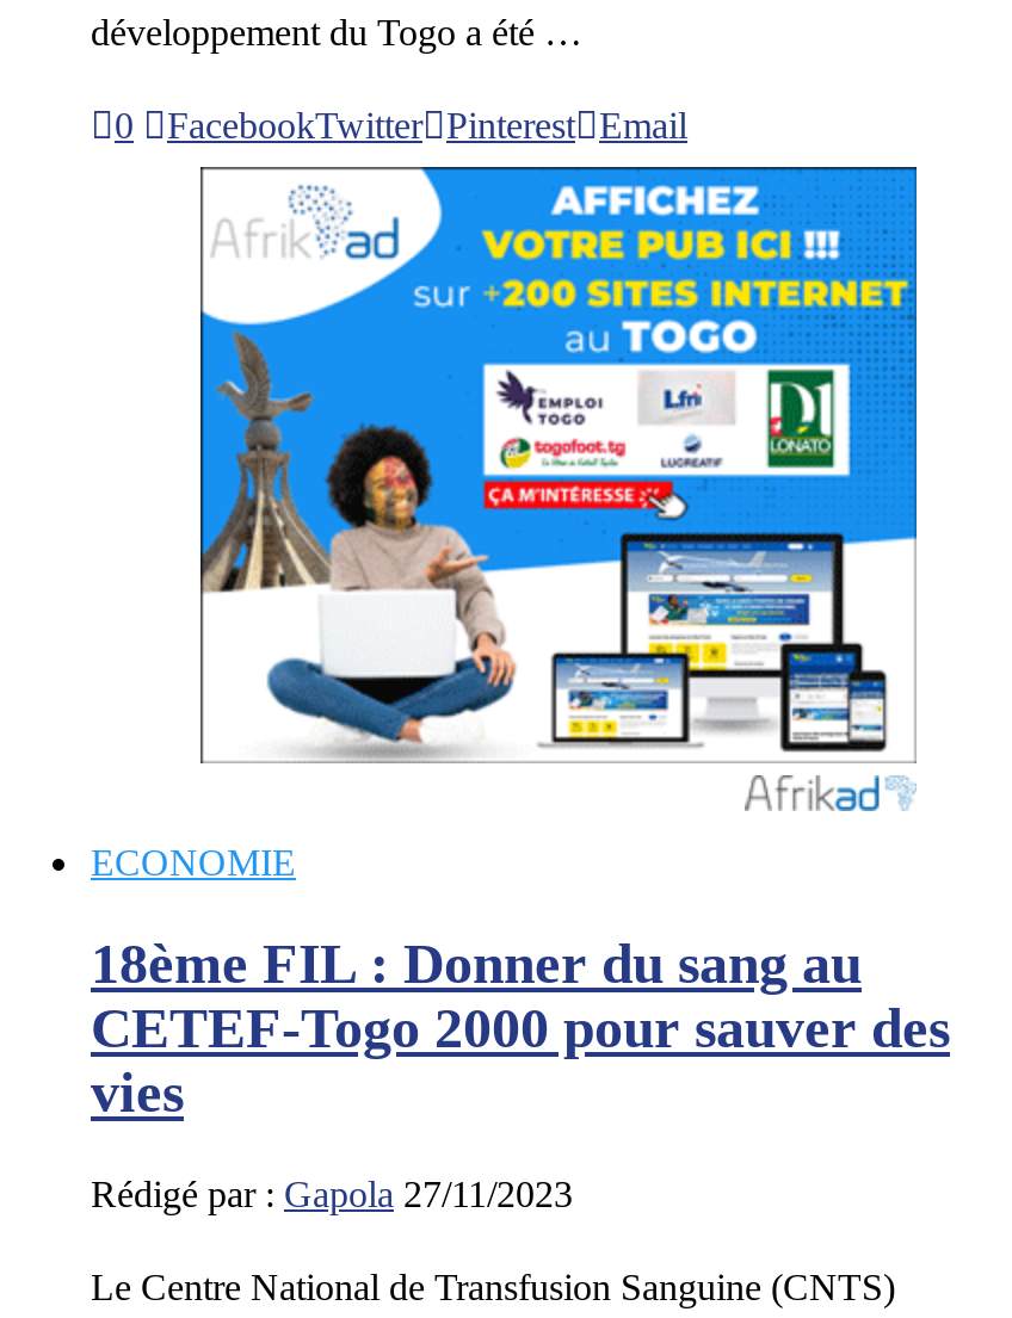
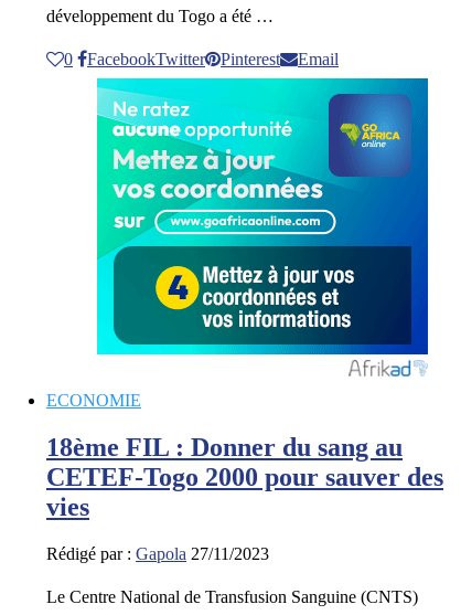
[198,165,919,763] [image] -> [96,77,429,356] [image]

